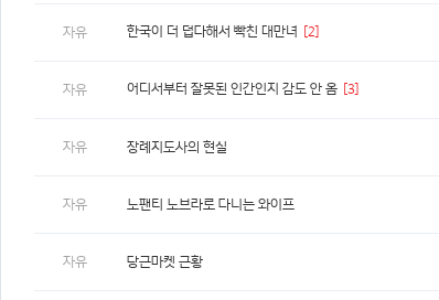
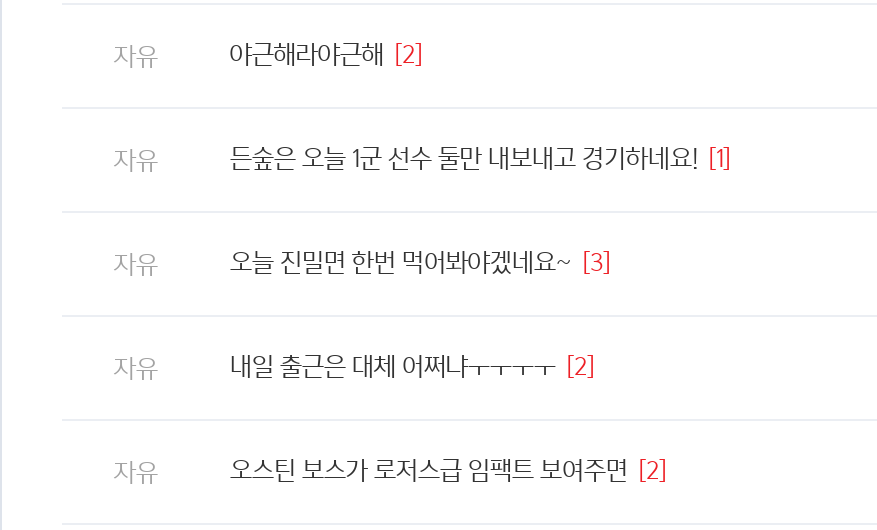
[127,23,319,40] 한국이 더 덥다해서 빡친 대만녀 [2] -> [230,39,422,69] 야근해라야근해 [2]
[127,81,358,97] 어디서부터 잘못된 인간인지 감도 안 옴 [3] -> [230,143,730,173] 든숲은 오늘 1군 선수 둘만 내보내고 경기하네요! [1]
[127,139,227,156] 장례지도사의 현실 -> [230,247,610,277] 오늘 진밀면 한번 먹어봐야겠네요~ [3]
[127,196,295,213] 노팬티 노브라로 다니는 와이프 -> [230,351,594,381] 내일 출근은 대체 어쩌냐ㅜㅜㅜㅜ [2]
[127,254,203,270] 당근마켓 근황 -> [230,455,666,485] 오스틴 보스가 로저스급 임팩트 보여주면 [2]

